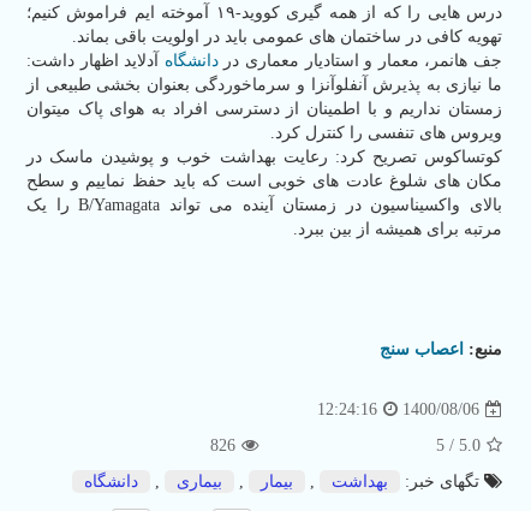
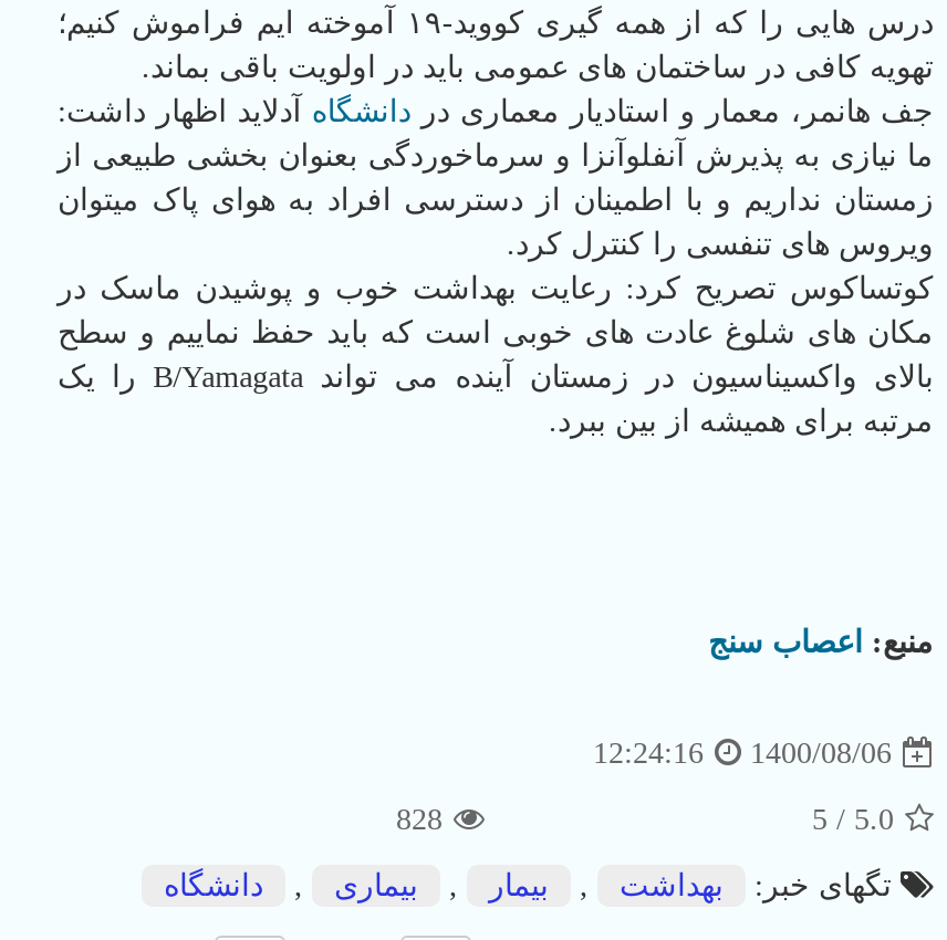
[210,437,235,455] 826 -> [396,804,443,837] 828

